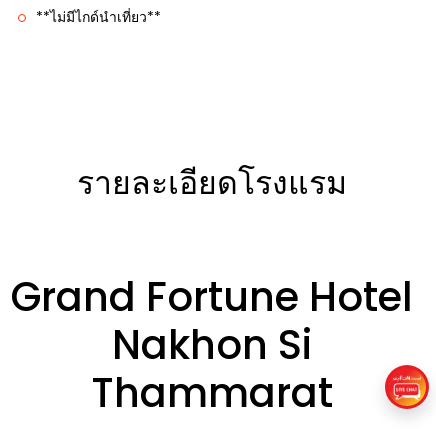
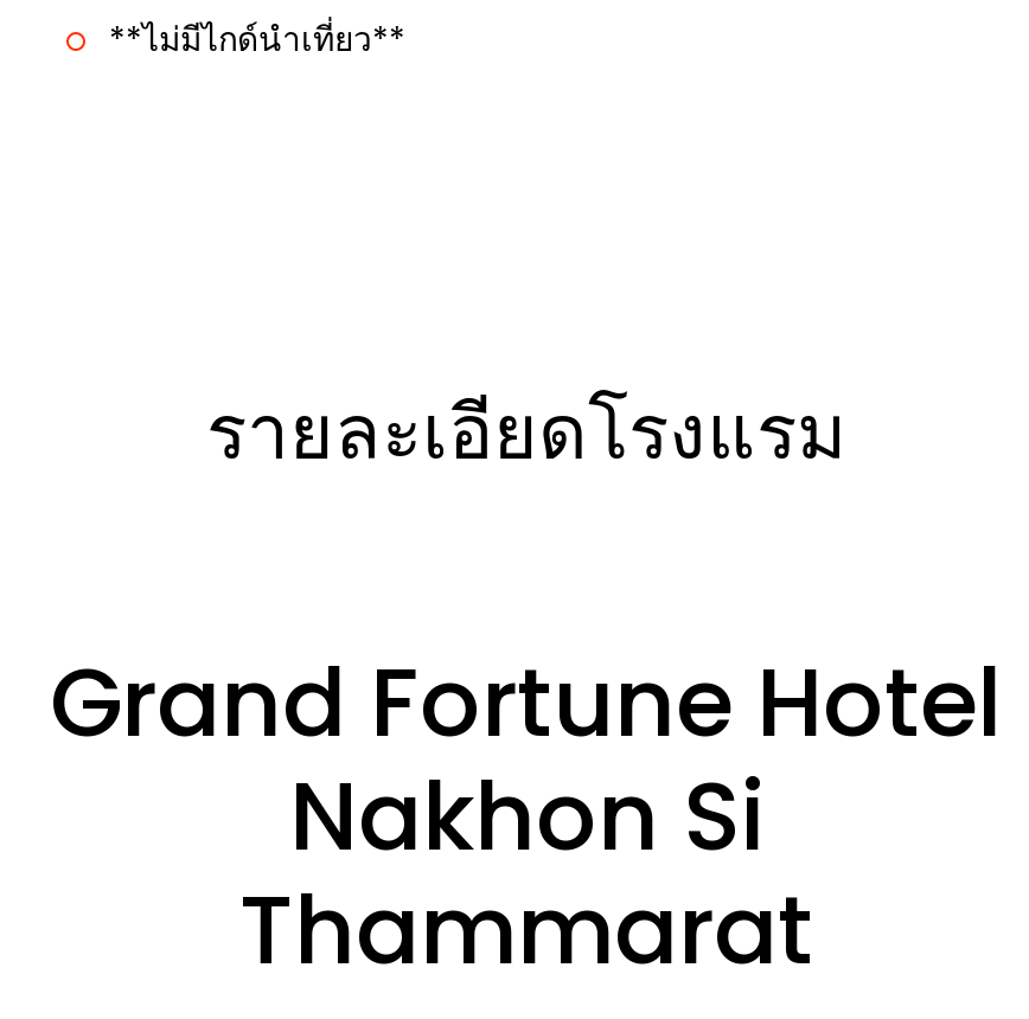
[384,364,430,411] [image] -> none

